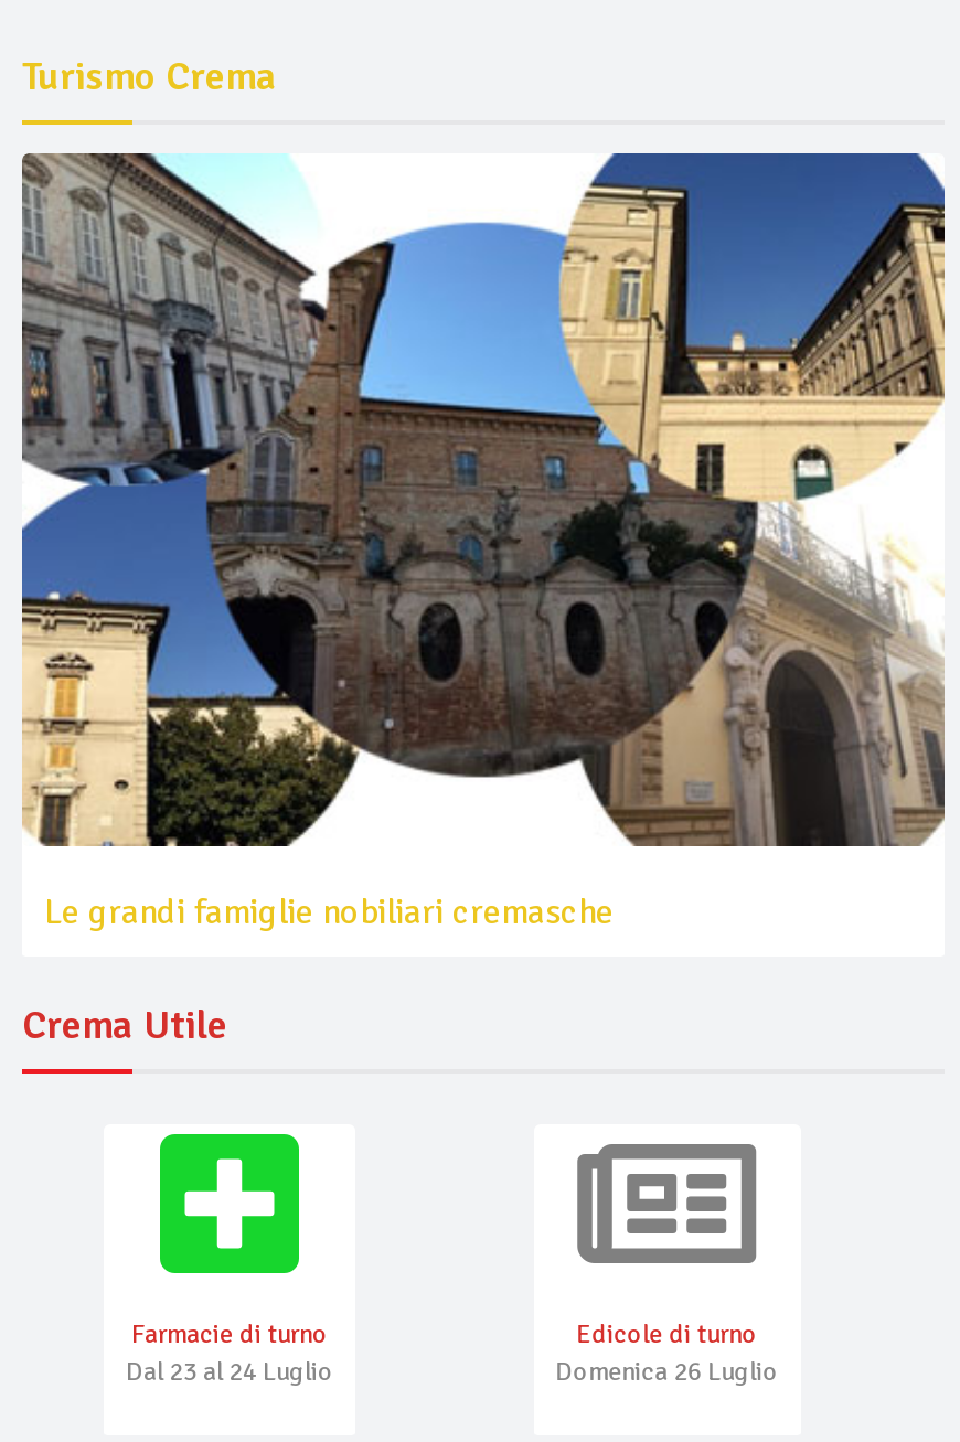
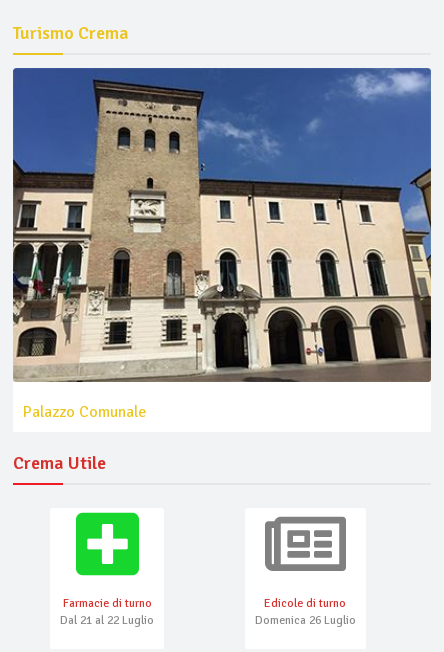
[20,151,947,934] [image] | Le grandi famiglie nobiliari cremasche -> [12,67,432,422] [image] | Palazzo Comunale
[126,1356,333,1389] Dal 23 al 24 Luglio -> [60,613,154,628] Dal 21 al 22 Luglio

